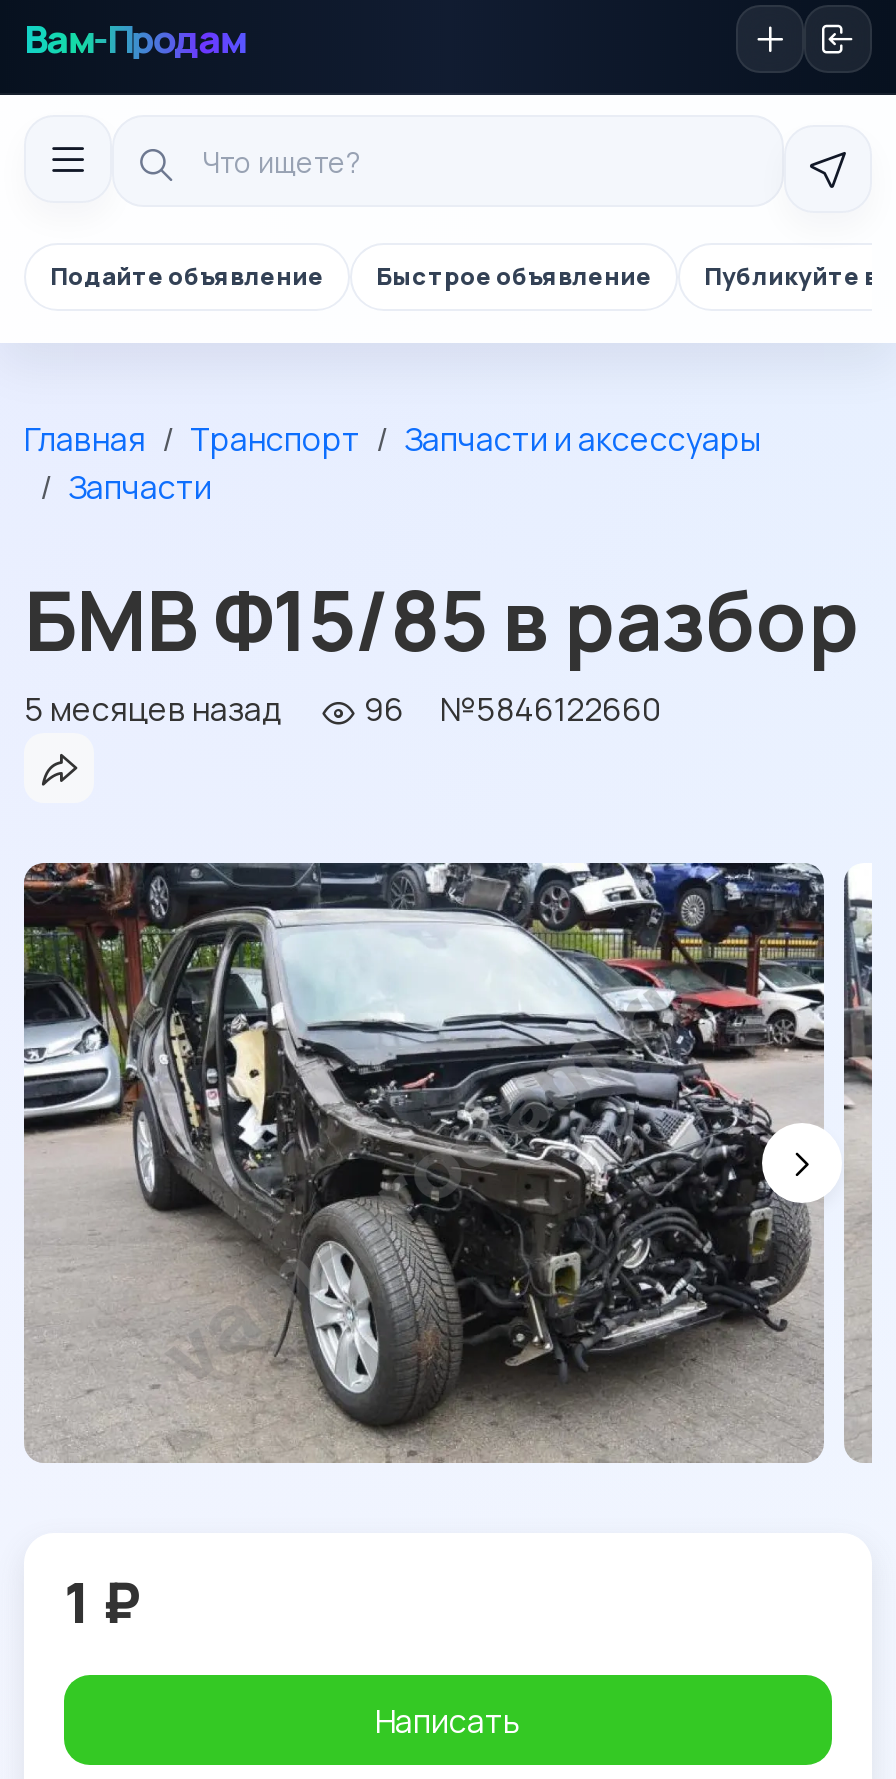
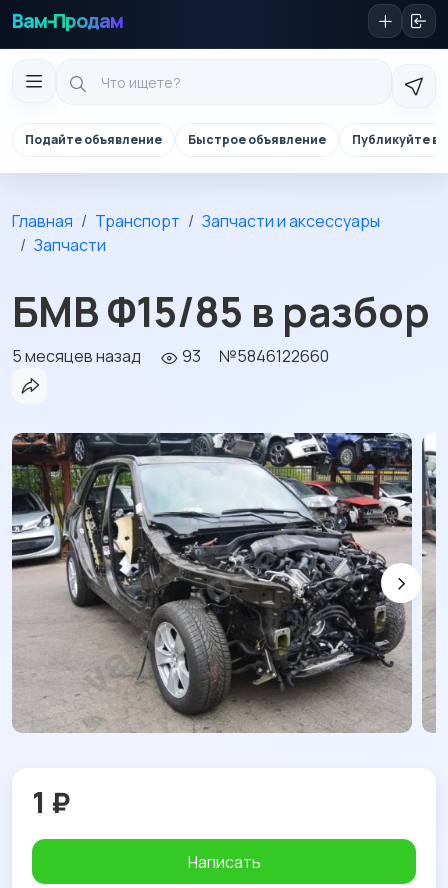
[24,687,660,731] 5 месяцев назад 96 №5846122660 -> [12,345,329,367] 5 месяцев назад 93 №5846122660

